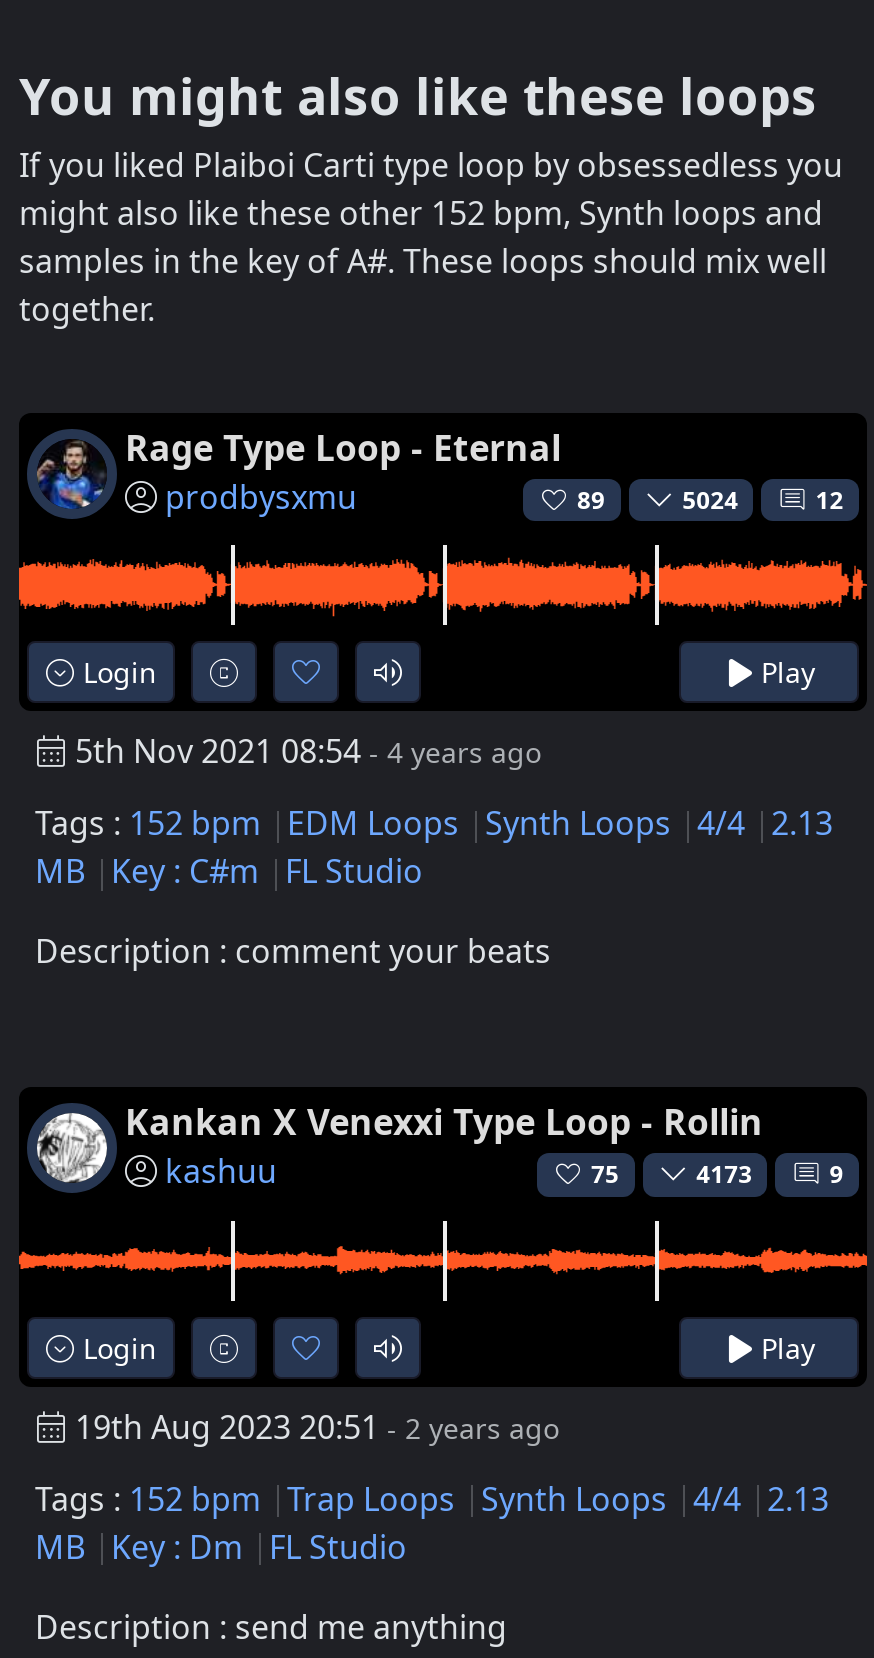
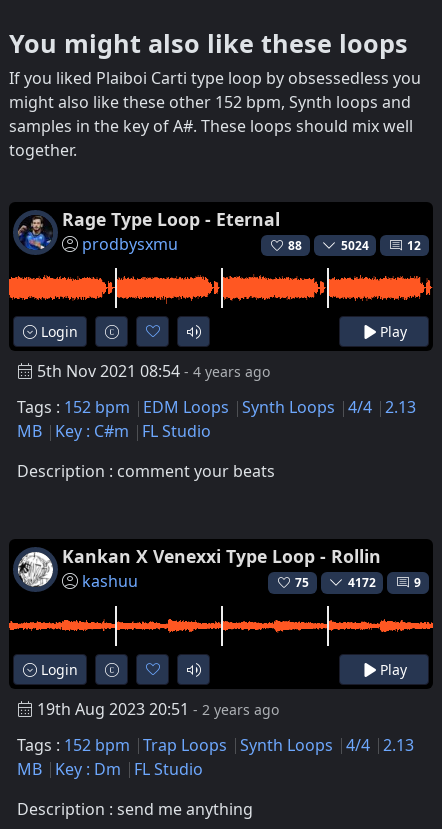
[577,483,605,517] 89 -> [288,237,302,254] 88
[696,1158,752,1192] 4173 -> [348,574,376,591] 4172

